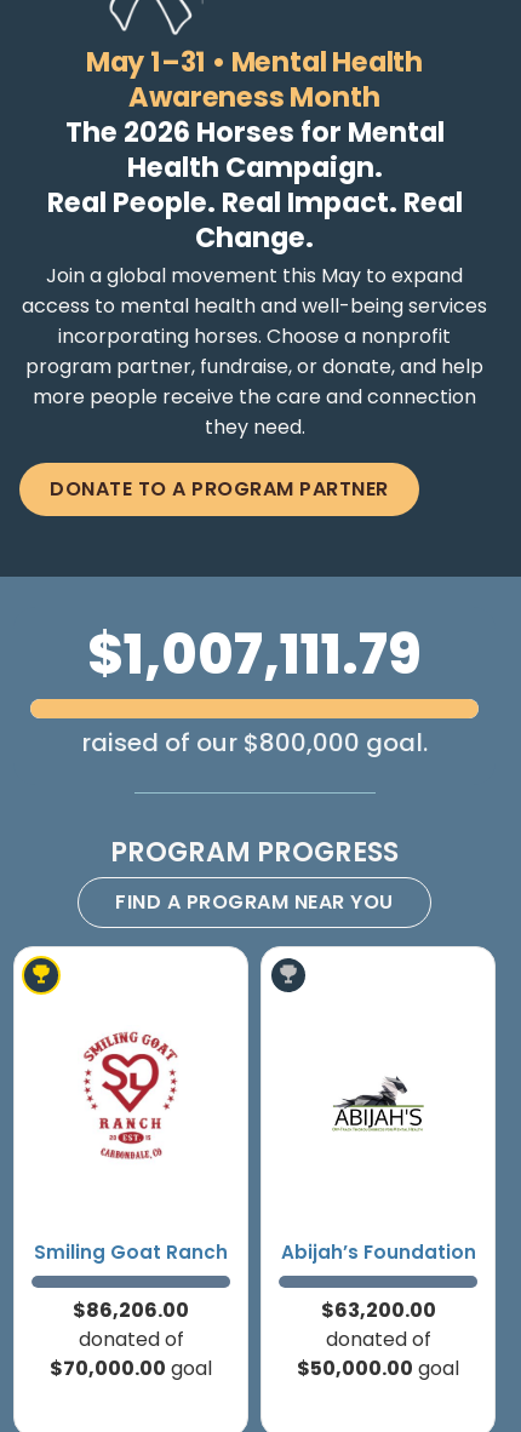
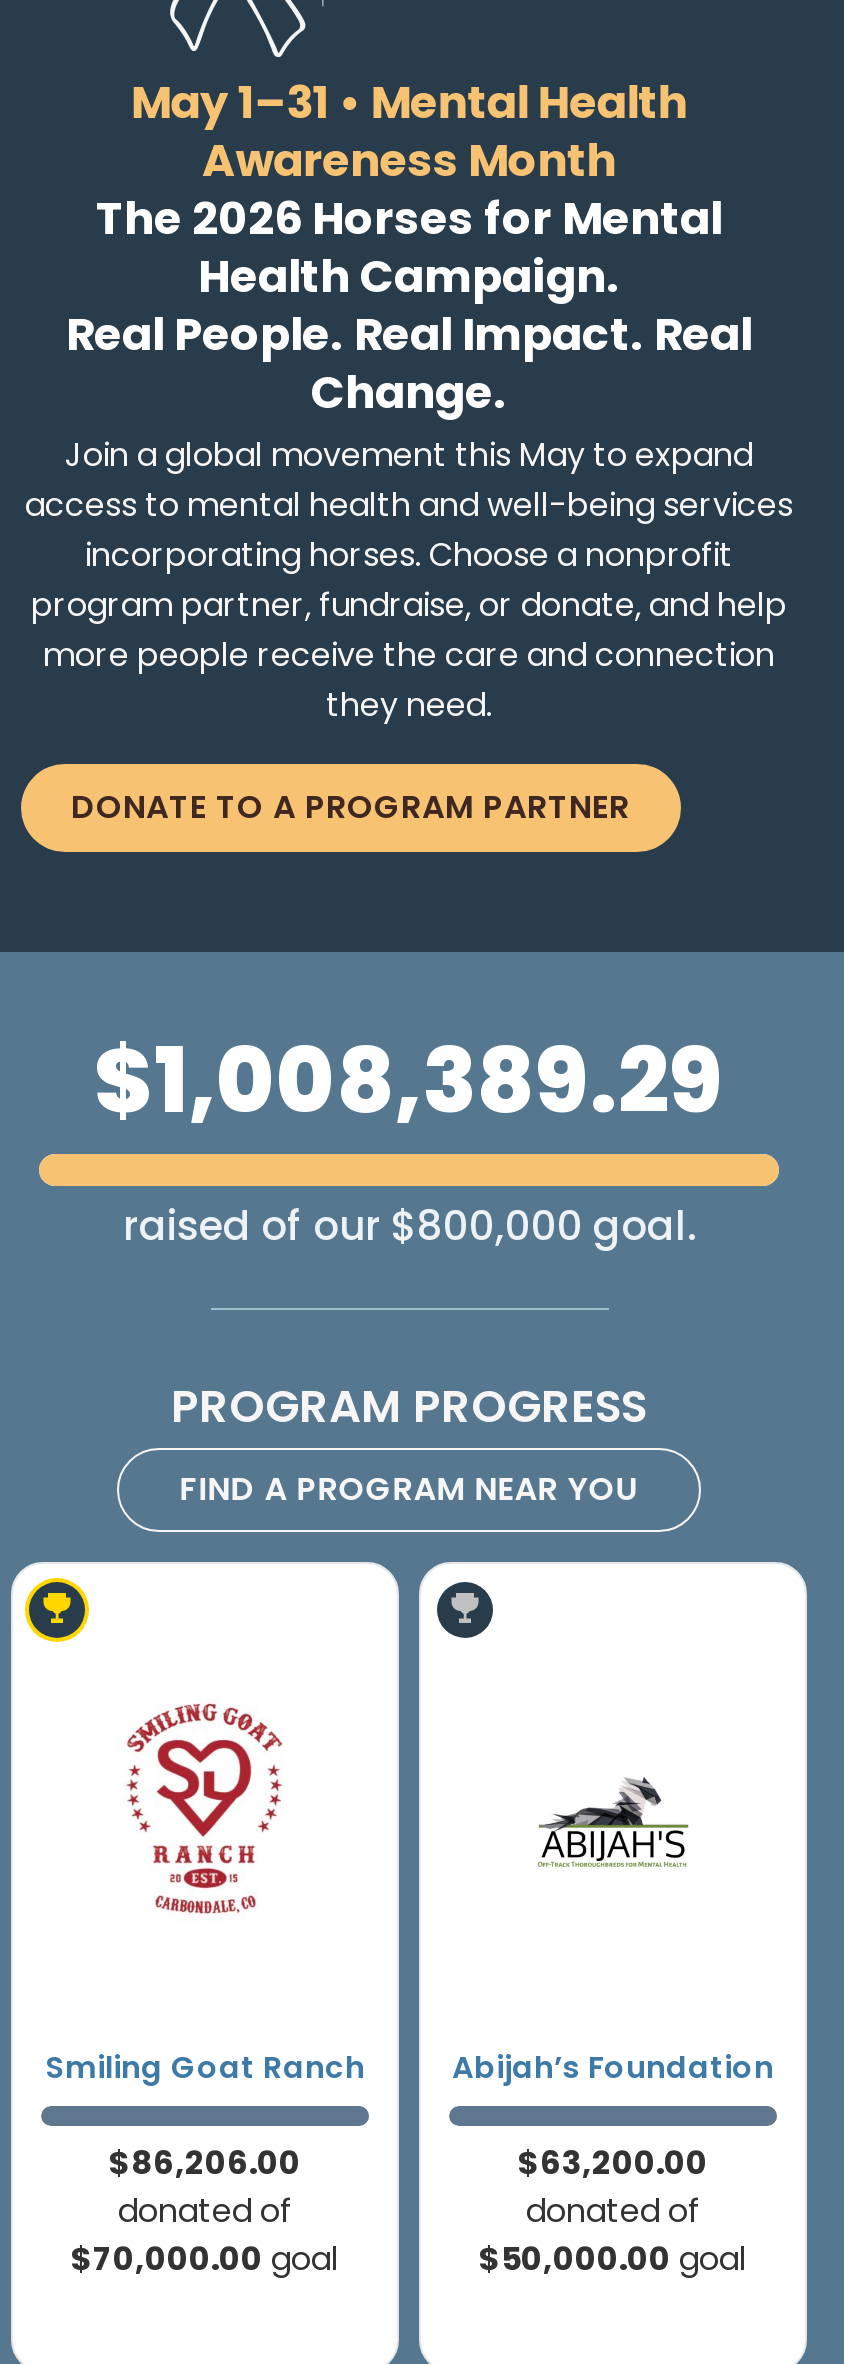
[87,613,422,707] $1,007,111.79 -> [94,1011,724,1167] $1,008,389.29

